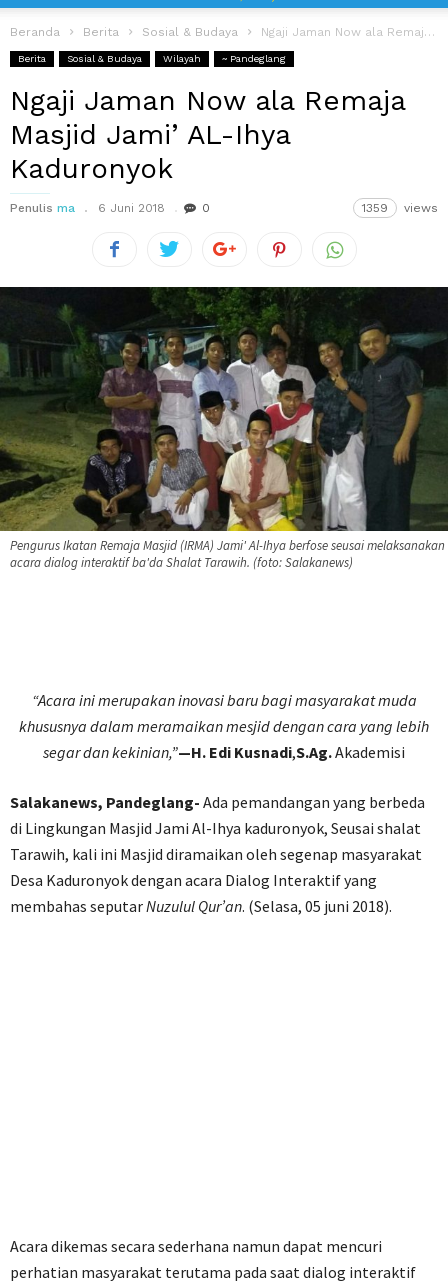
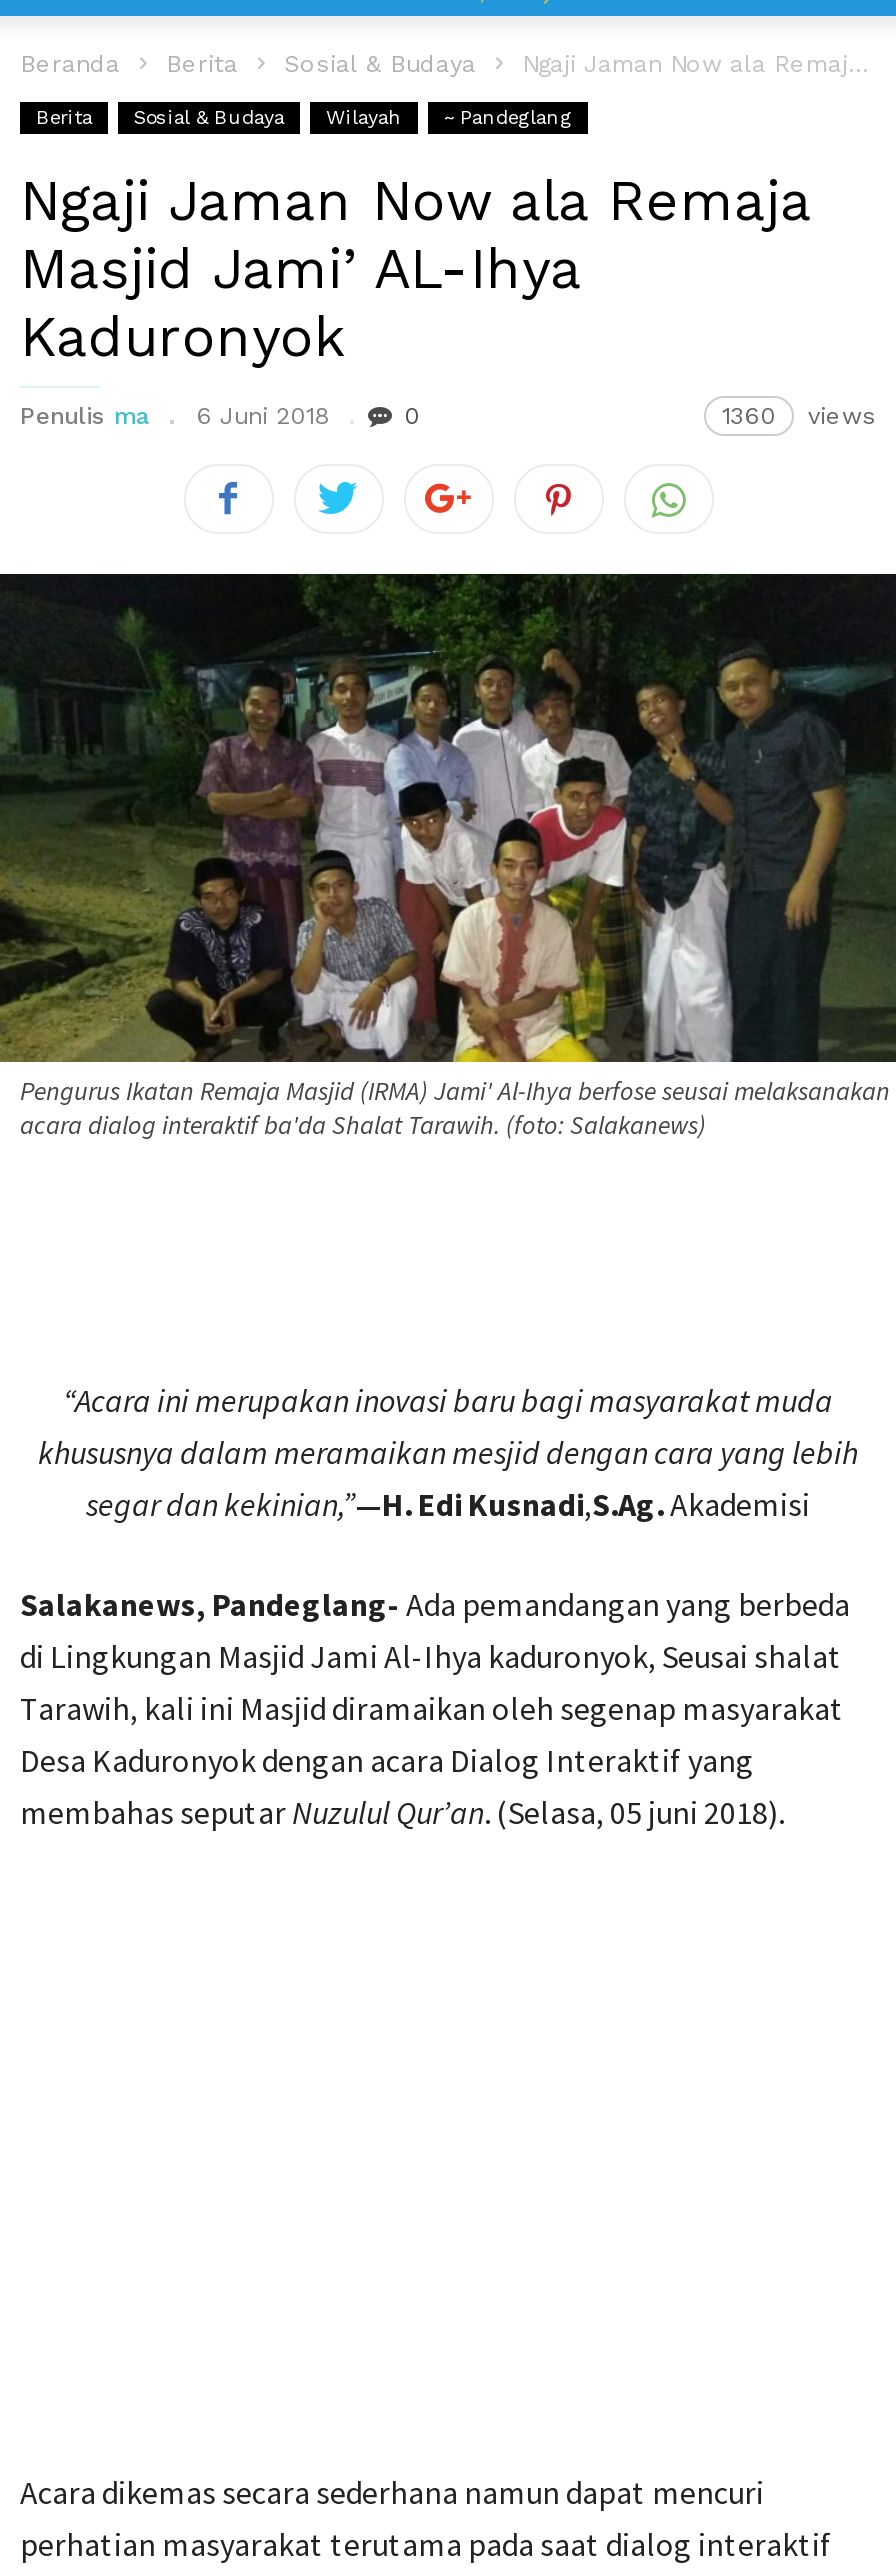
[362,201,438,215] 1359 views -> [722,402,876,430] 1360 views

